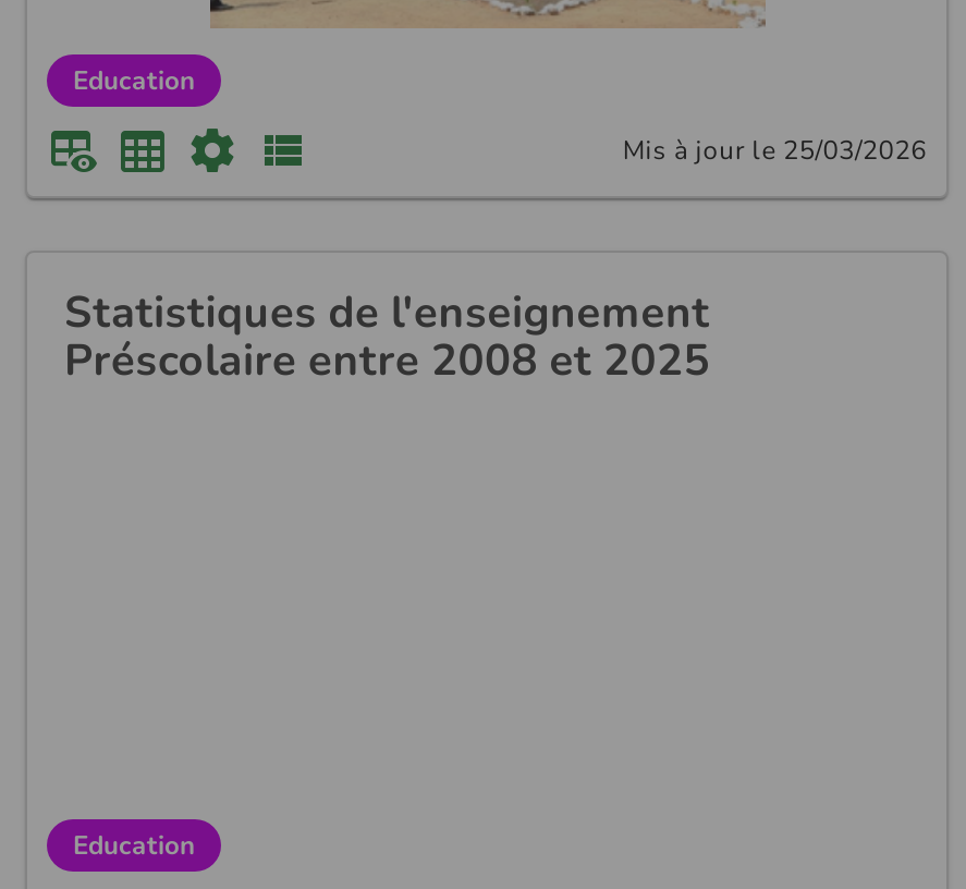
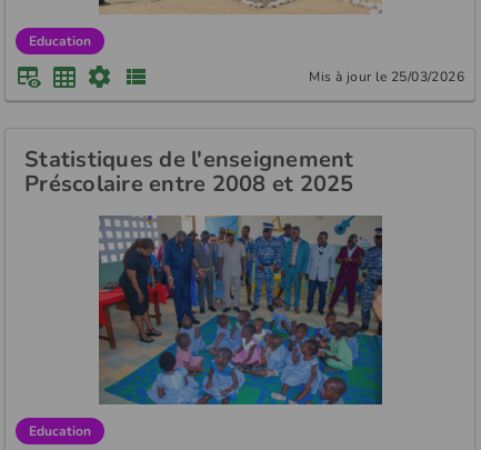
none -> [98,214,383,406] [image]

